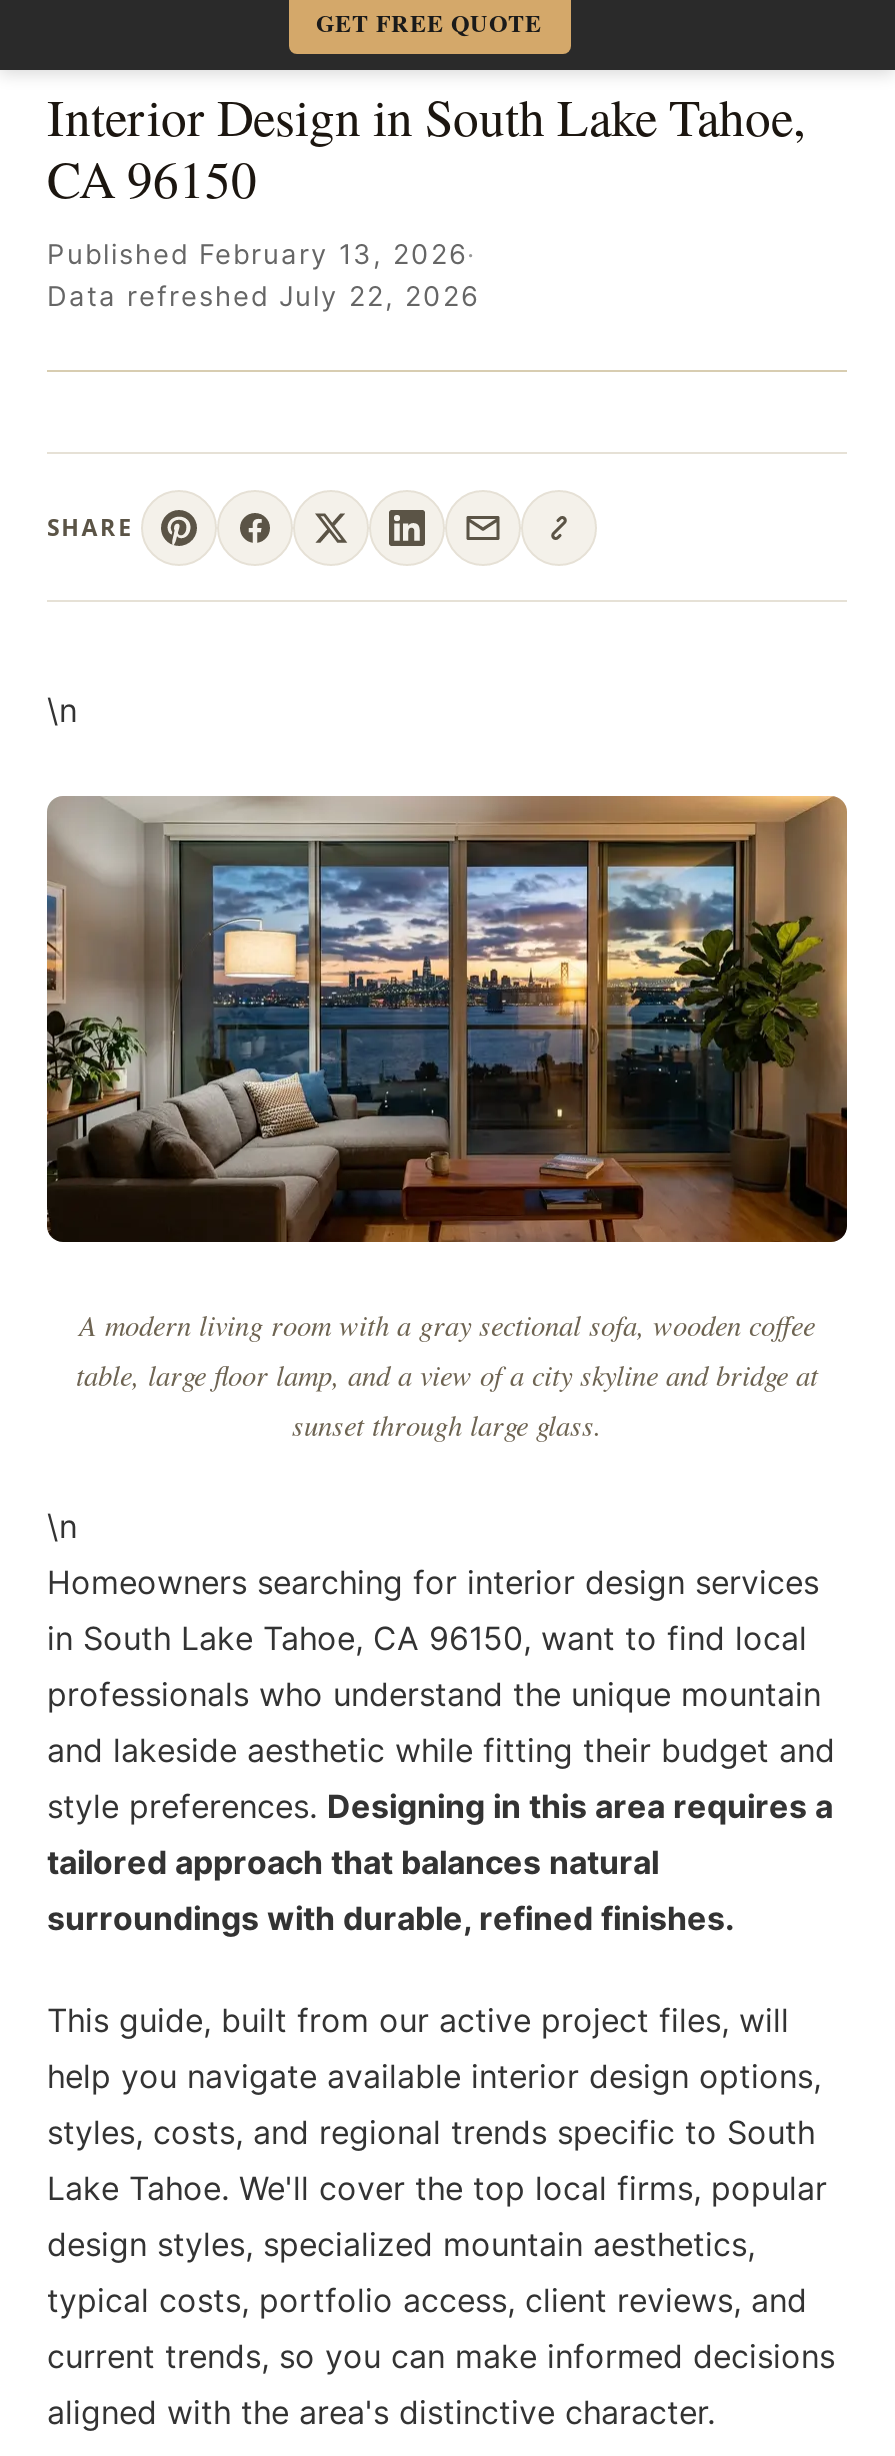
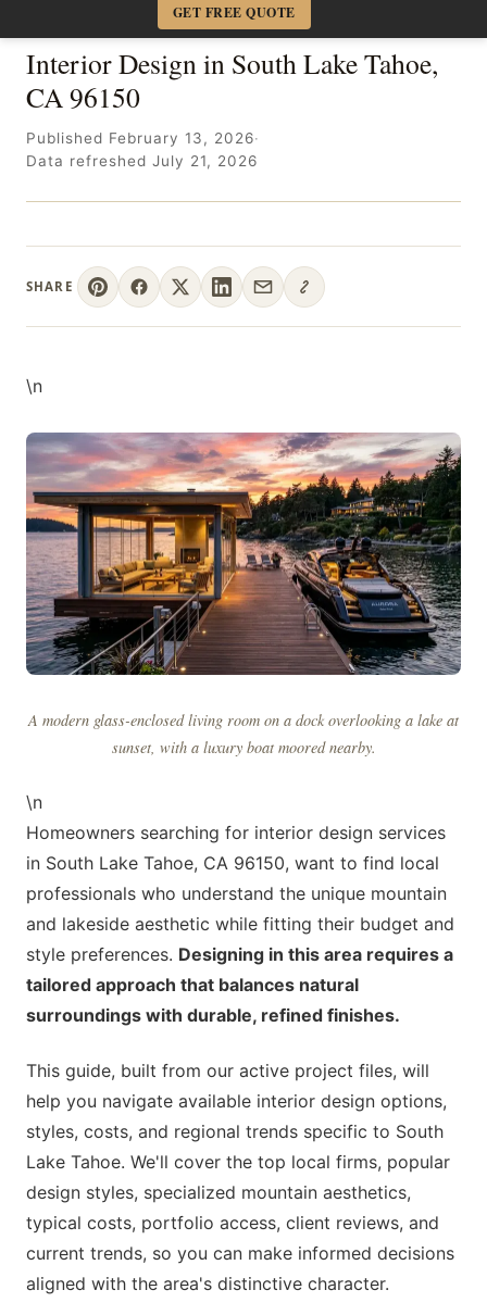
[47,280,479,312] Data refreshed July 22, 2026 -> [26,152,258,170] Data refreshed July 21, 2026
[45,796,849,1445] [image] | A modern living room with a gray sectional sofa, wooden coffee | table, large floor lamp, and a view of a city skyline and bridge at | sunset through large glass. -> [25,433,462,758] [image] | A modern glass-enclosed living room on a dock overlooking a lake at | sunset, with a luxury boat moored nearby.

